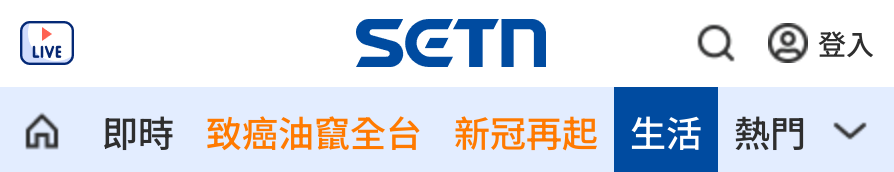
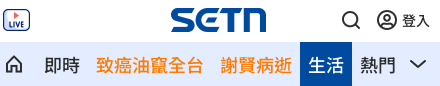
[454,104,598,156] 新冠再起 -> [220,50,292,76] 謝賢病逝

